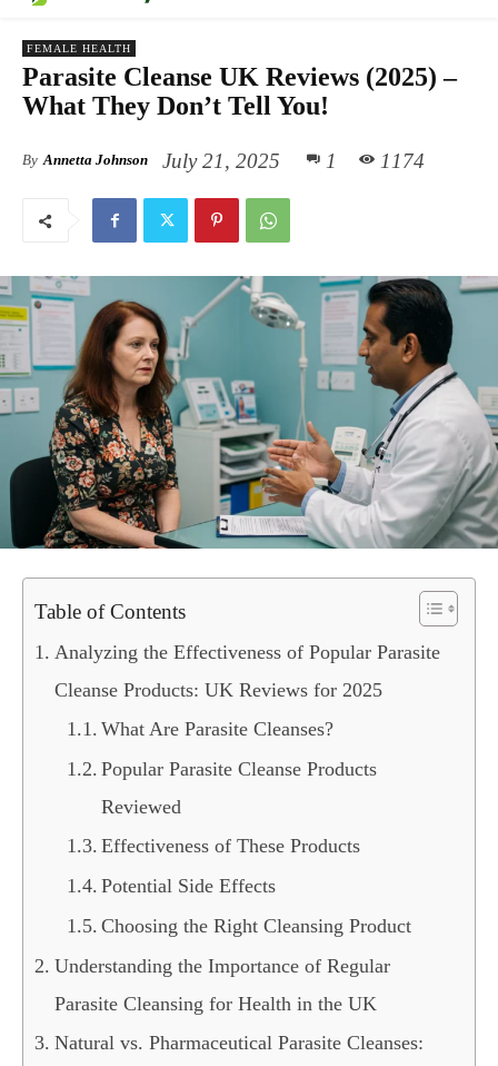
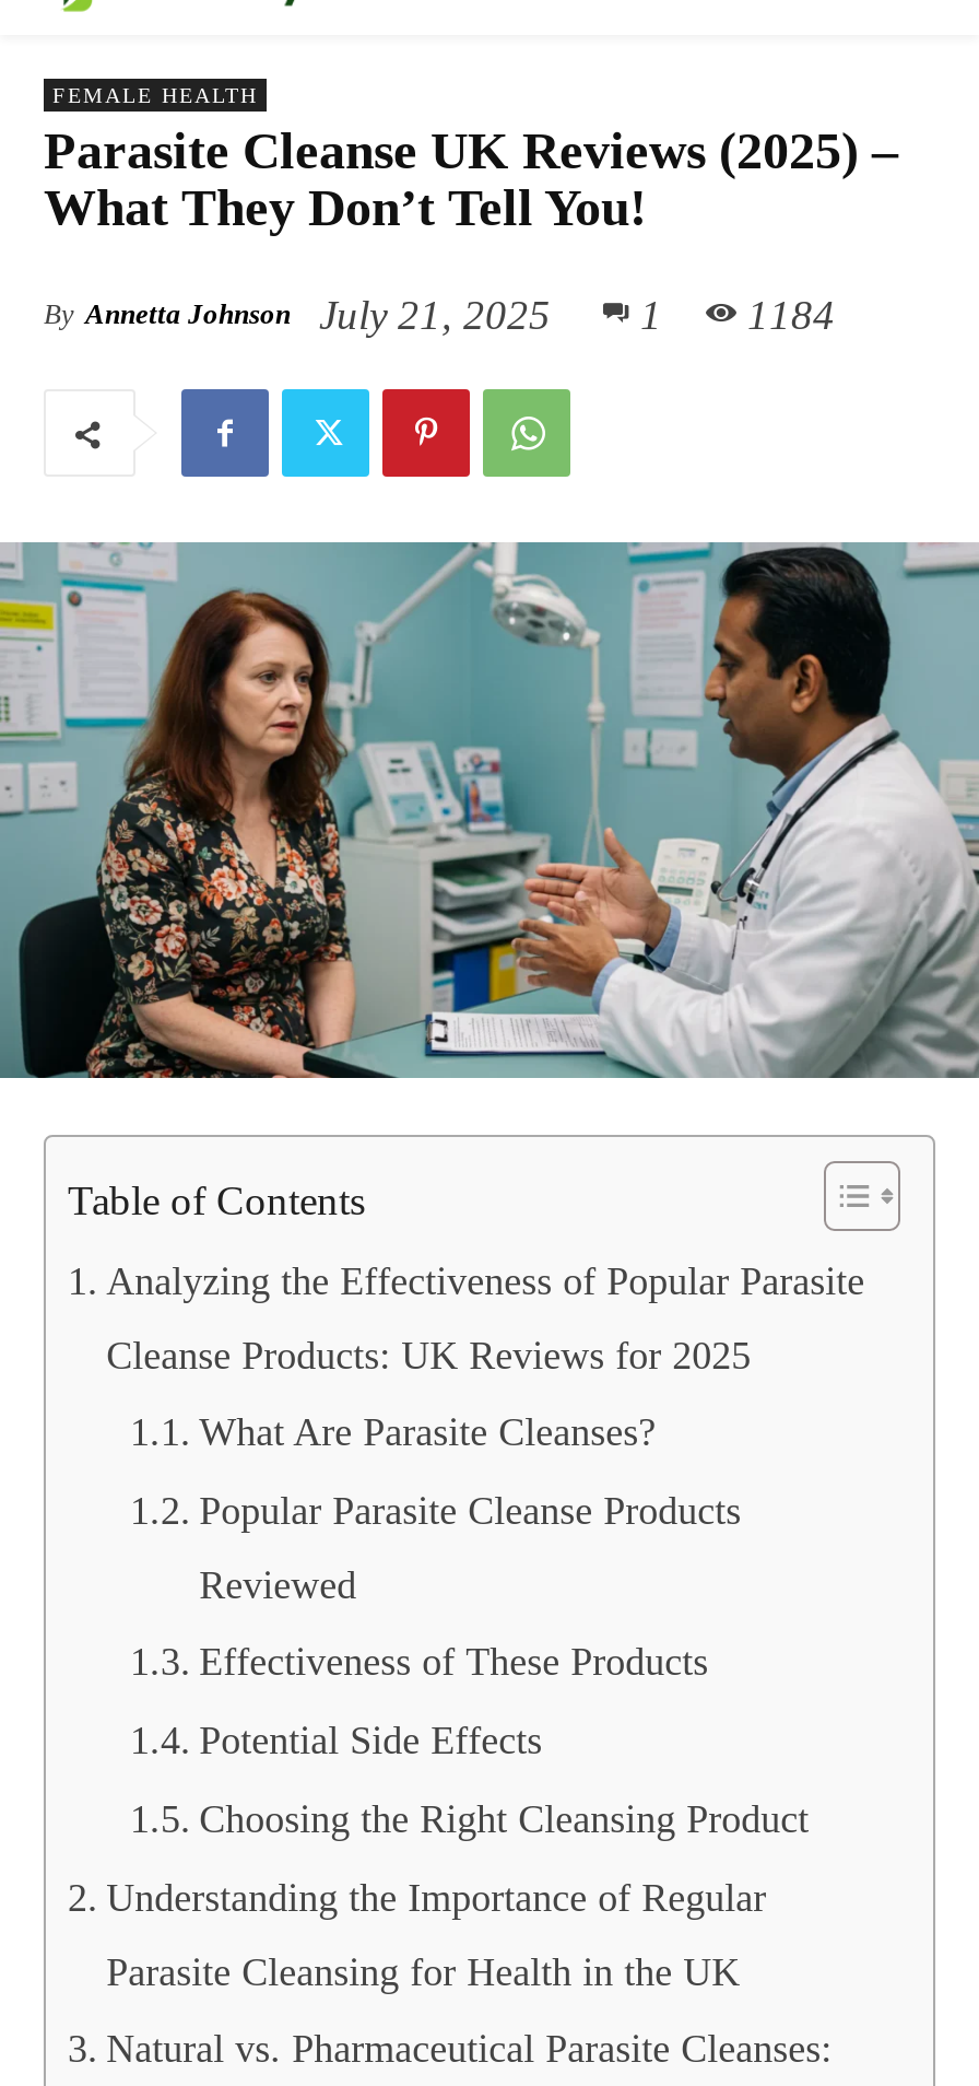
[22,148,425,172] By Annetta Johnson July 21, 2025 1 1174 -> [44,291,835,337] By Annetta Johnson July 21, 2025 1 1184

